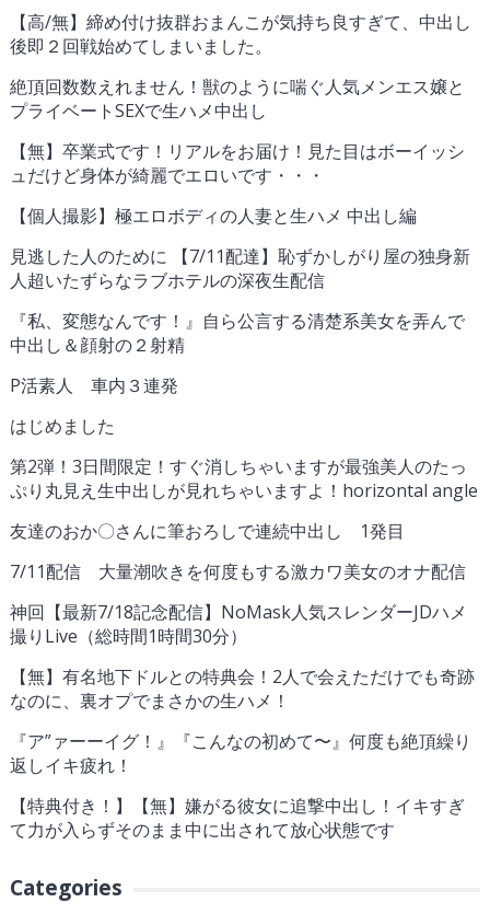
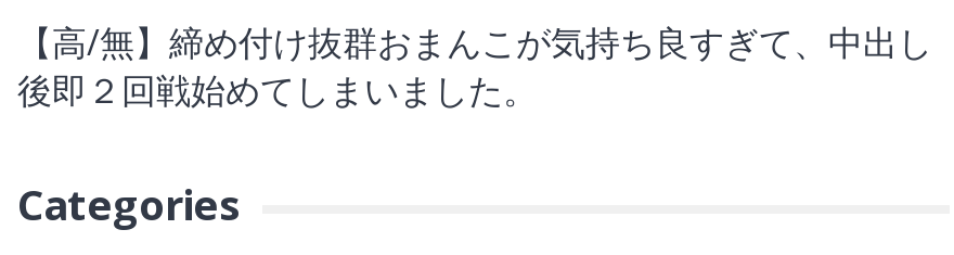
[10,75,478,842] 絶頂回数数えれません！獣のように喘ぐ人気メンエス嬢と | プライベートSEXで生ハメ中出し | 【無】卒業式です！リアルをお届け！見た目はボーイッシ | ュだけど身体が綺麗でエロいです・・・ | 【個人撮影】極エロボディの人妻と生ハメ 中出し編 | 見逃した人のために 【7/11配達】恥ずかしがり屋の独身新 | 人超いたずらなラブホテルの深夜生配信 | 『私、変態なんです！』自ら公言する清楚系美女を弄んで | 中出し＆顔射の２射精 | P活素人 車内３連発 | はじめました | 第2弾！3日間限定！すぐ消しちゃいますが最強美人のたっ | ぷり丸見え生中出しが見れちゃいますよ！horizontal angle | 友達のおか〇さんに筆おろしで連続中出し 1発目 | 7/11配信 大量潮吹きを何度もする激カワ美女のオナ配信 | 神回【最新7/18記念配信】NoMask人気スレンダーJDハメ | 撮りLive（総時間1時間30分） | 【無】有名地下ドルとの特典会！2人で会えただけでも奇跡 | なのに、裏オプでまさかの生ハメ！ | 『ア”ァーーイグ！』『こんなの初めて〜』何度も絶頂繰り | 返しイキ疲れ！ | 【特典付き！】【無】嫌がる彼女に追撃中出し！イキすぎ | て力が入らずそのまま中に出されて放心状態です -> none

